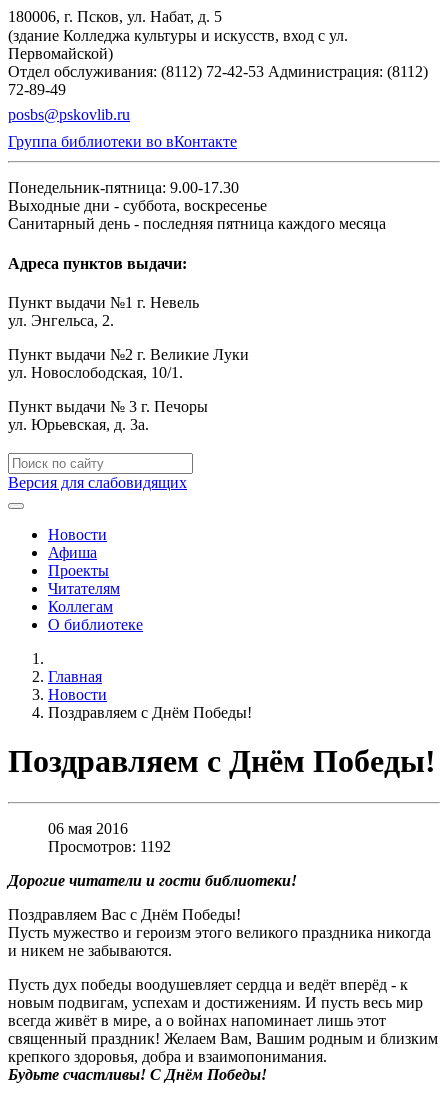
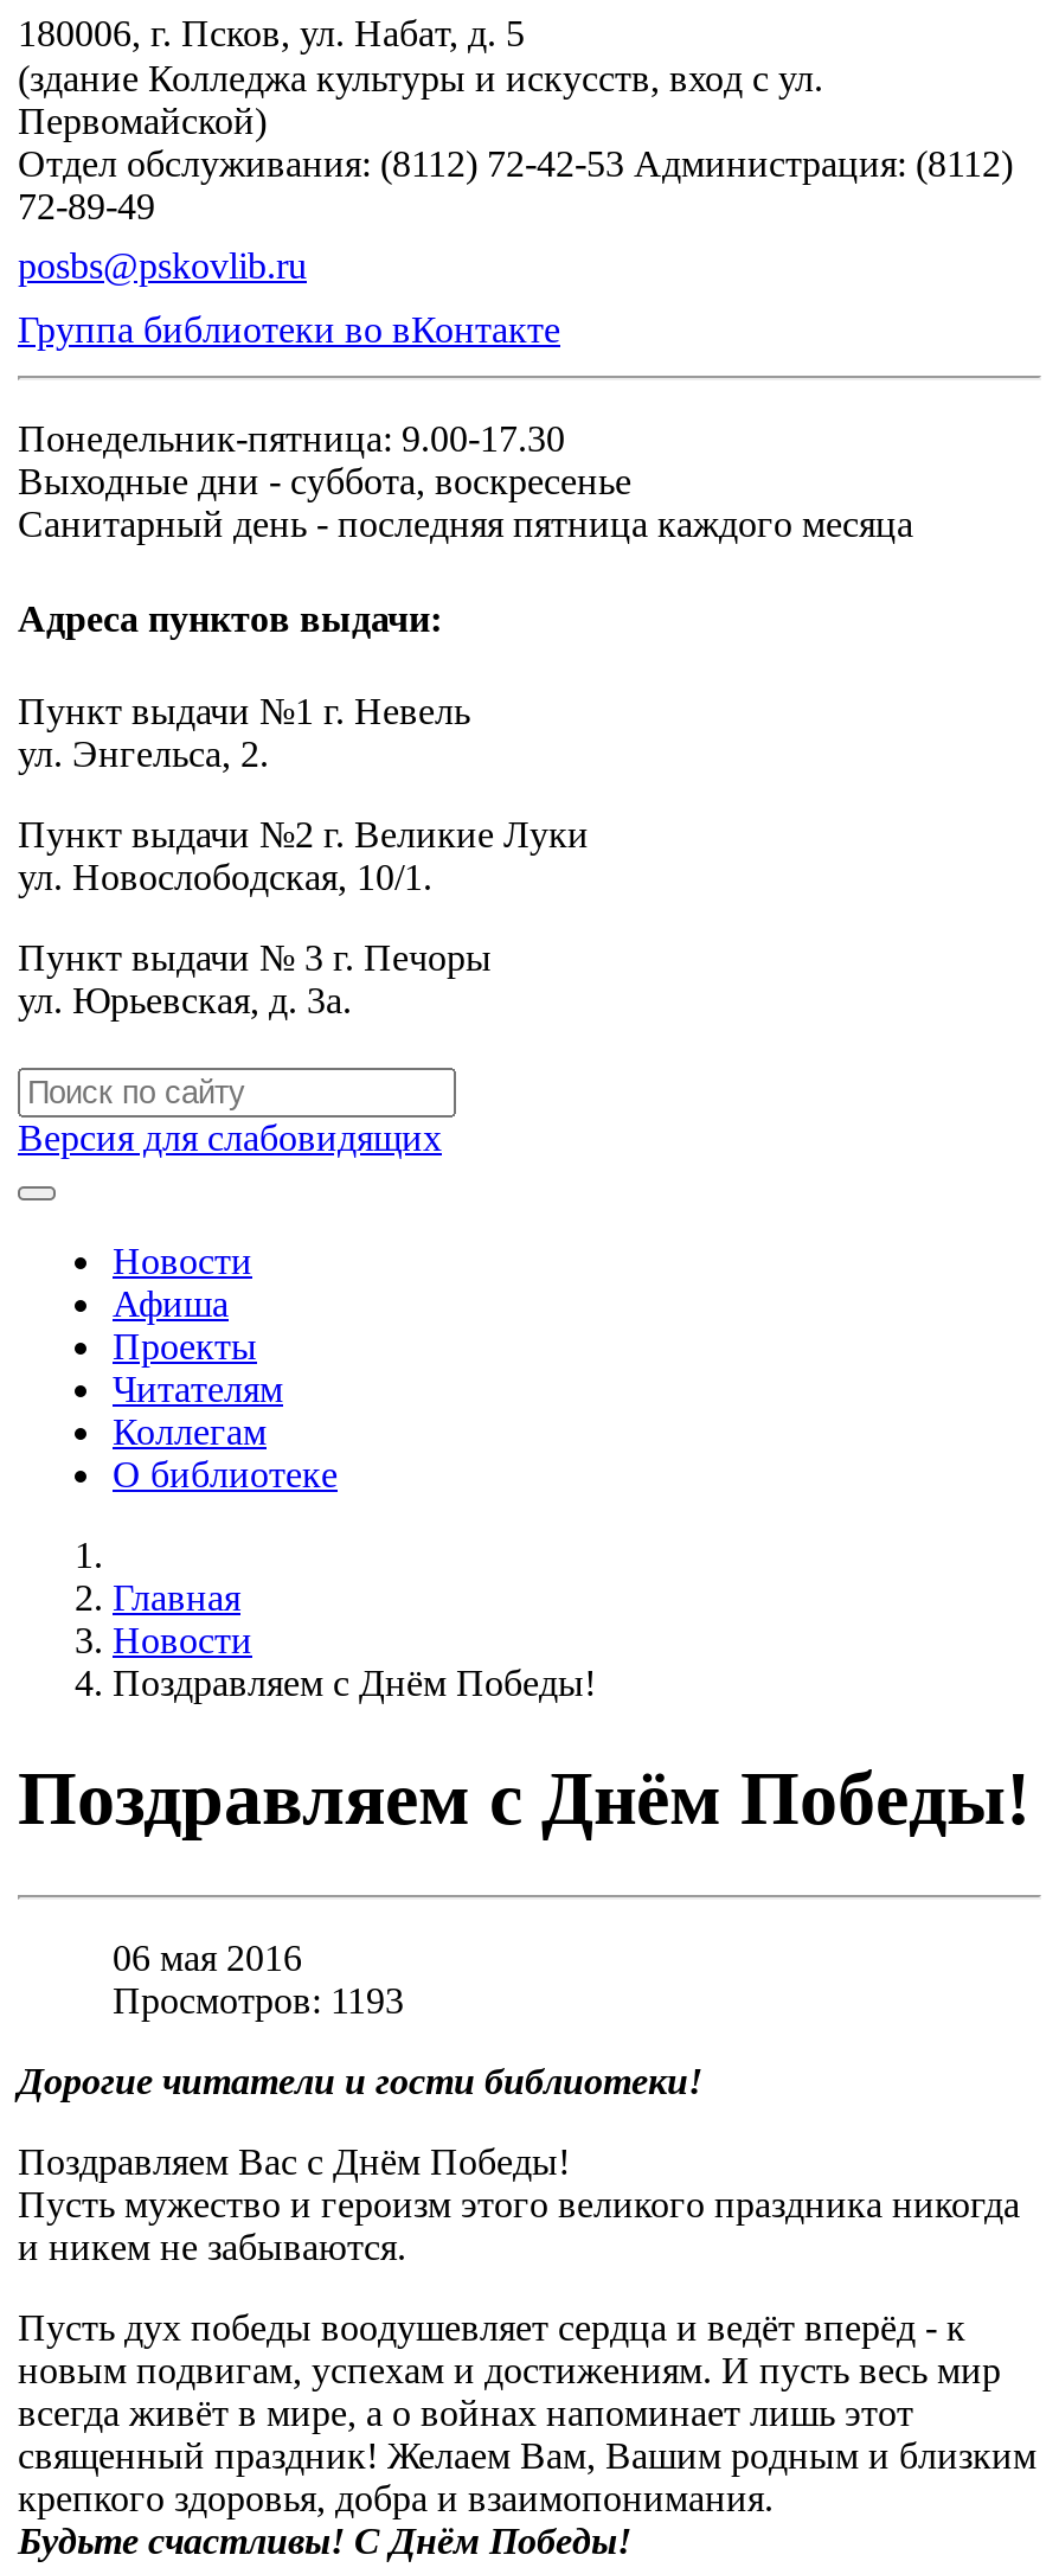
[48,838,171,855] Просмотров: 1192 -> [113,1980,404,2020] Просмотров: 1193

